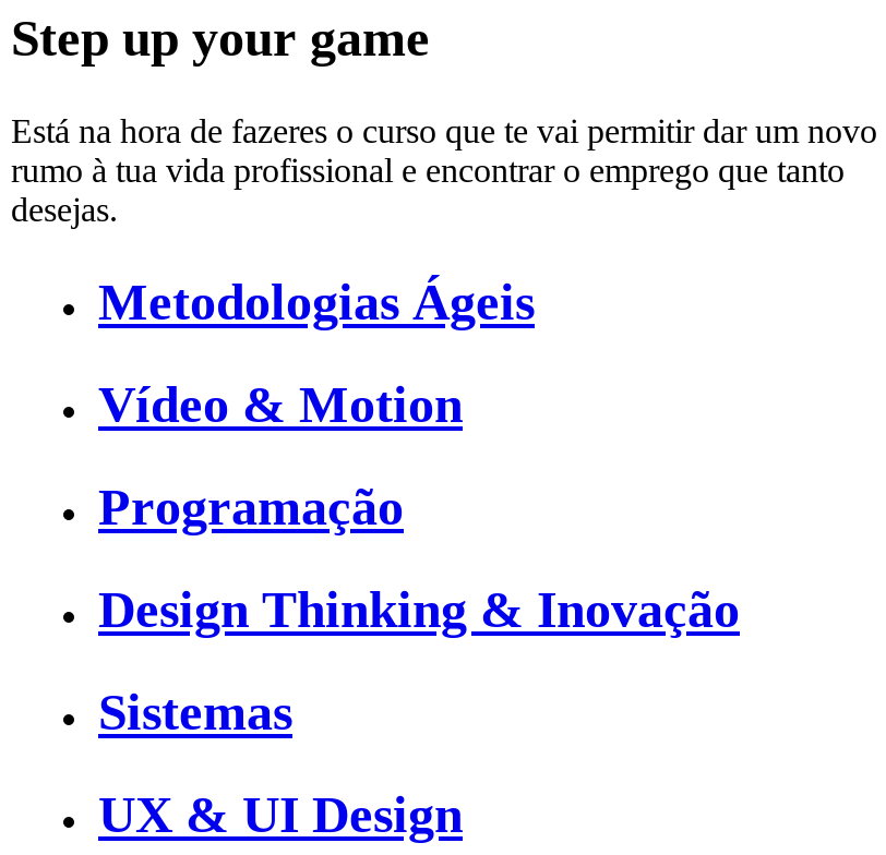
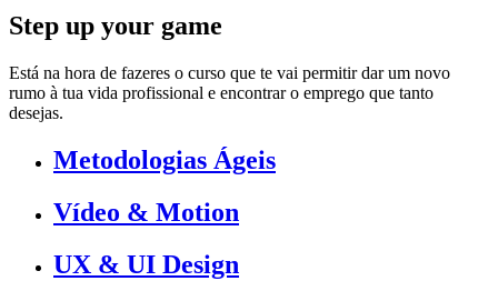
[98,479,740,740] Programação | Design Thinking & Inovação | Sistemas -> none

